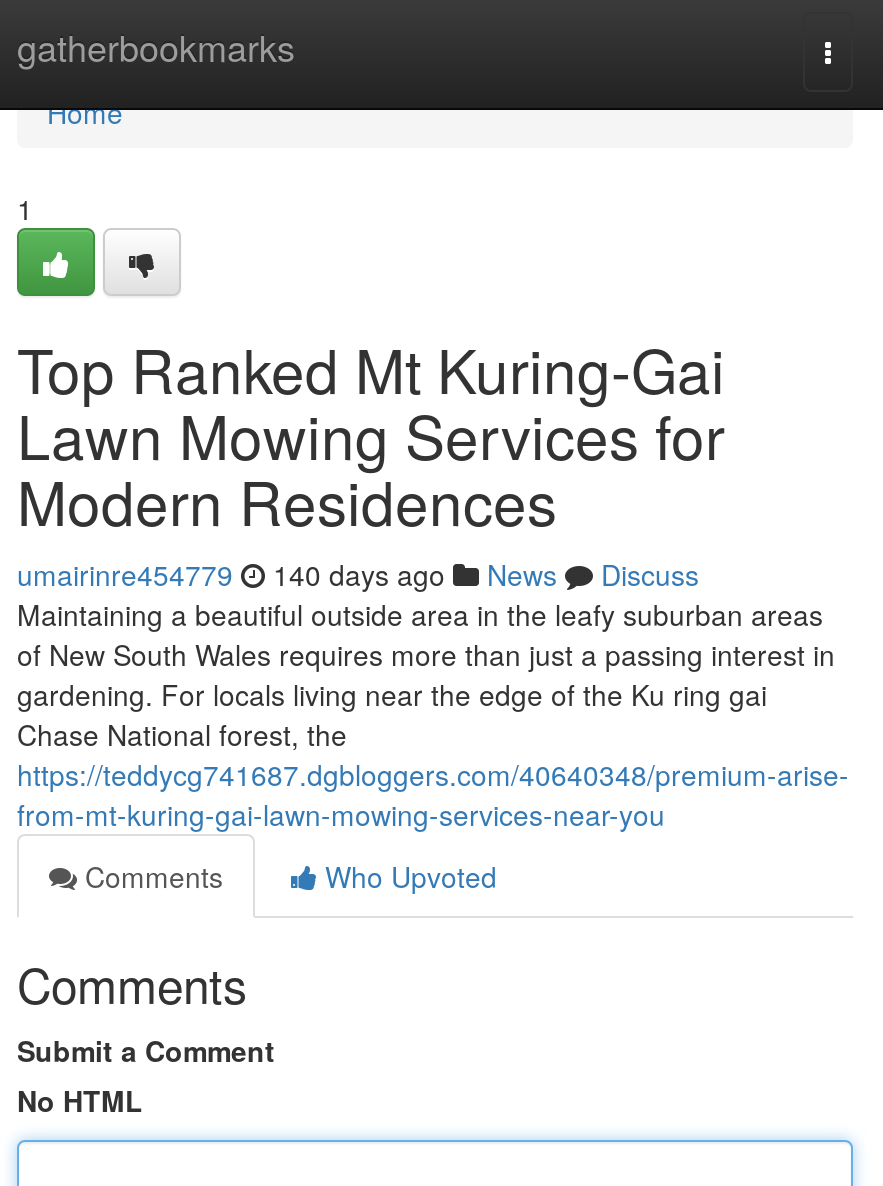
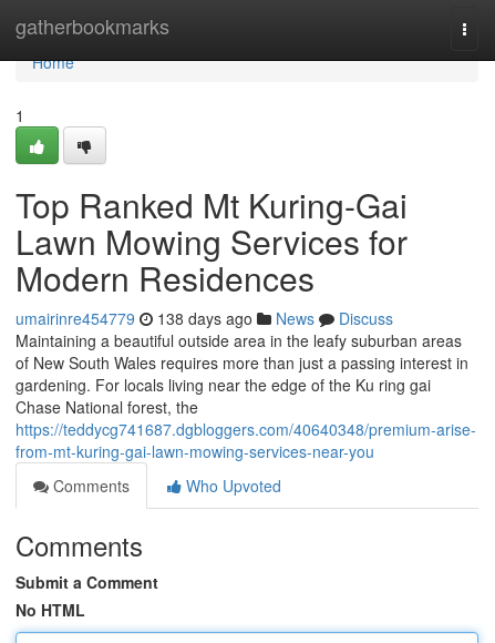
[17,554,699,594] umairinre454779 140 days ago News Discuss -> [16,307,393,329] umairinre454779 138 days ago News Discuss

